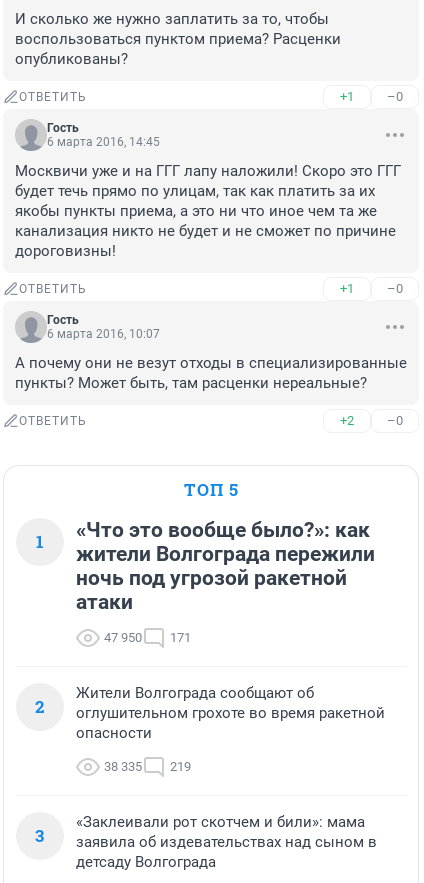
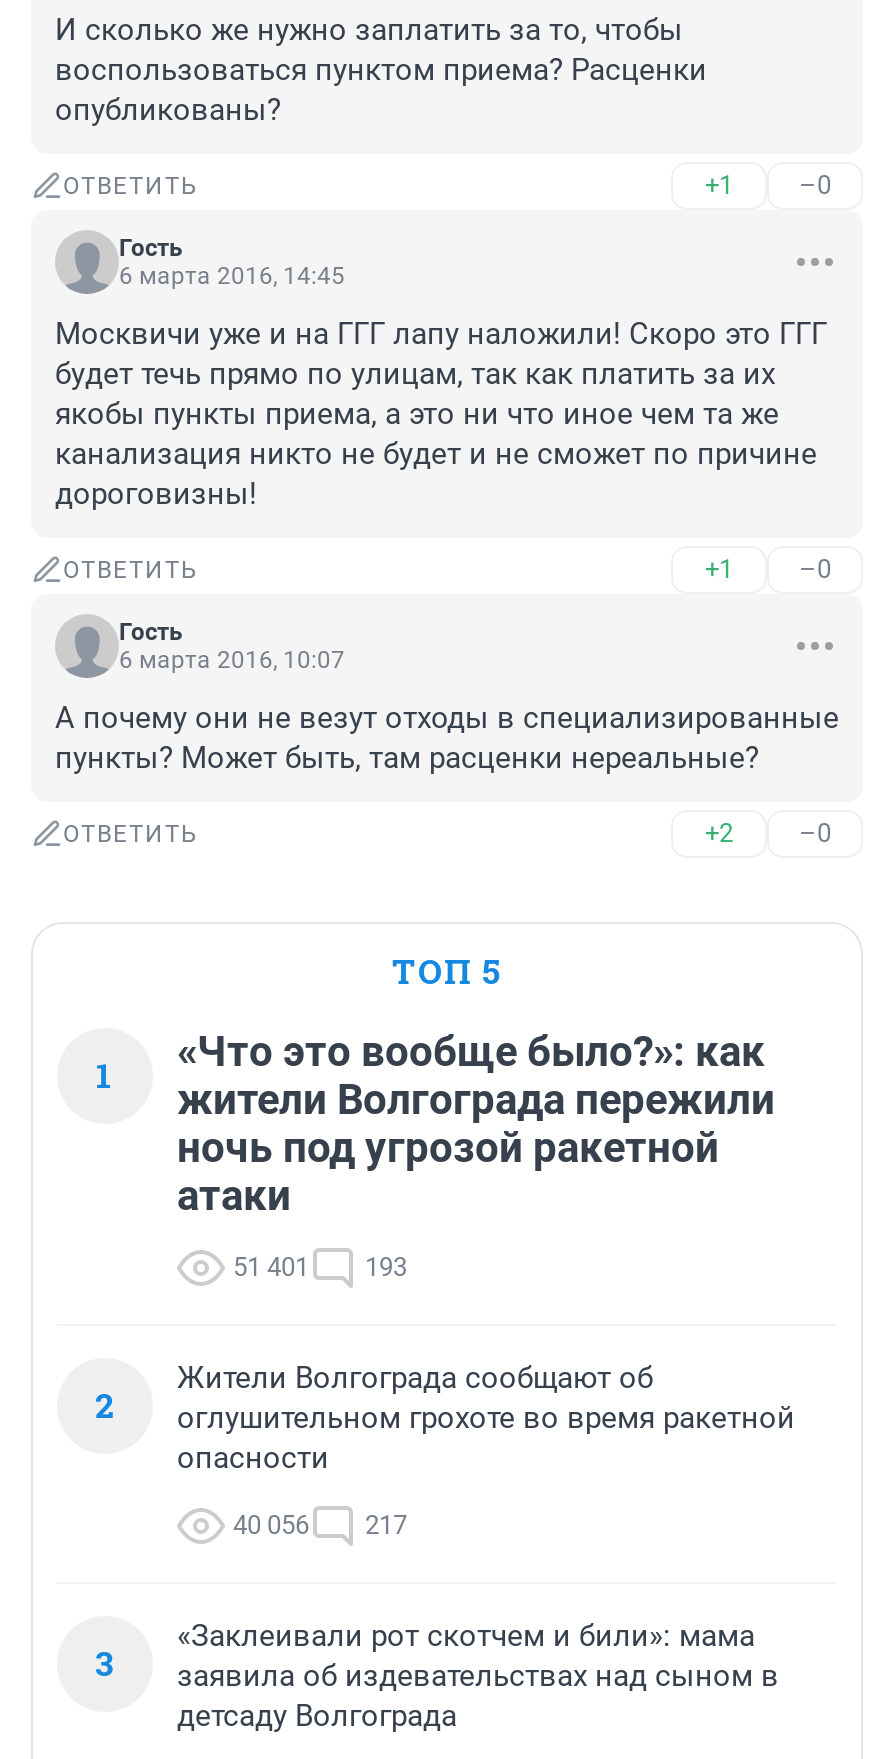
[104,630,142,645] 47 950 -> [233,1252,309,1282] 51 401
[170,630,191,645] 171 -> [365,1252,407,1282] 193
[104,759,142,774] 38 335 -> [233,1510,309,1540] 40 056
[170,759,191,774] 219 -> [365,1510,407,1540] 217

